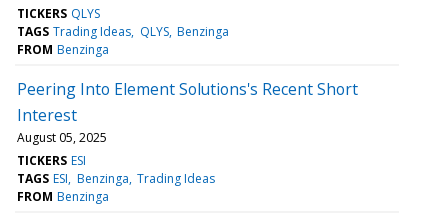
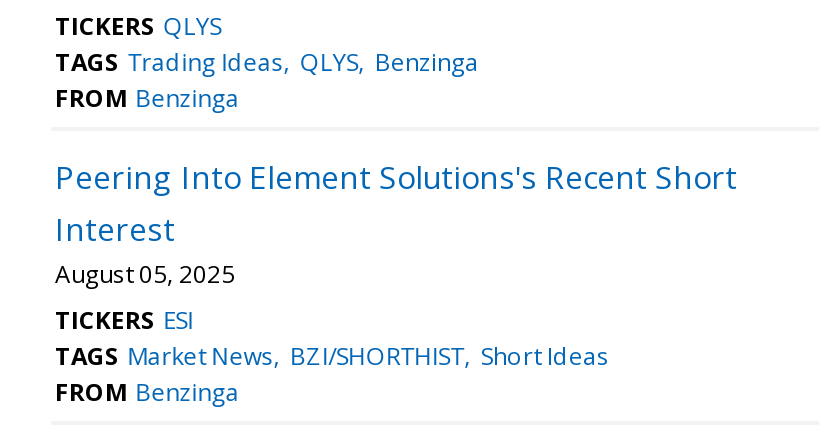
[17,170,215,187] TAGS ESI Benzinga Trading Ideas -> [55,339,609,373] TAGS Market News BZI/SHORTHIST Short Ideas

